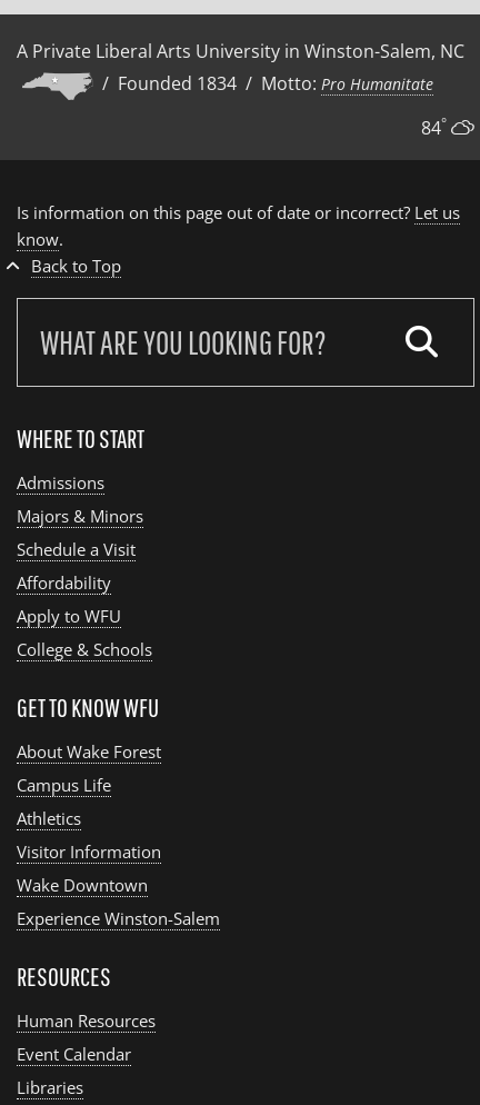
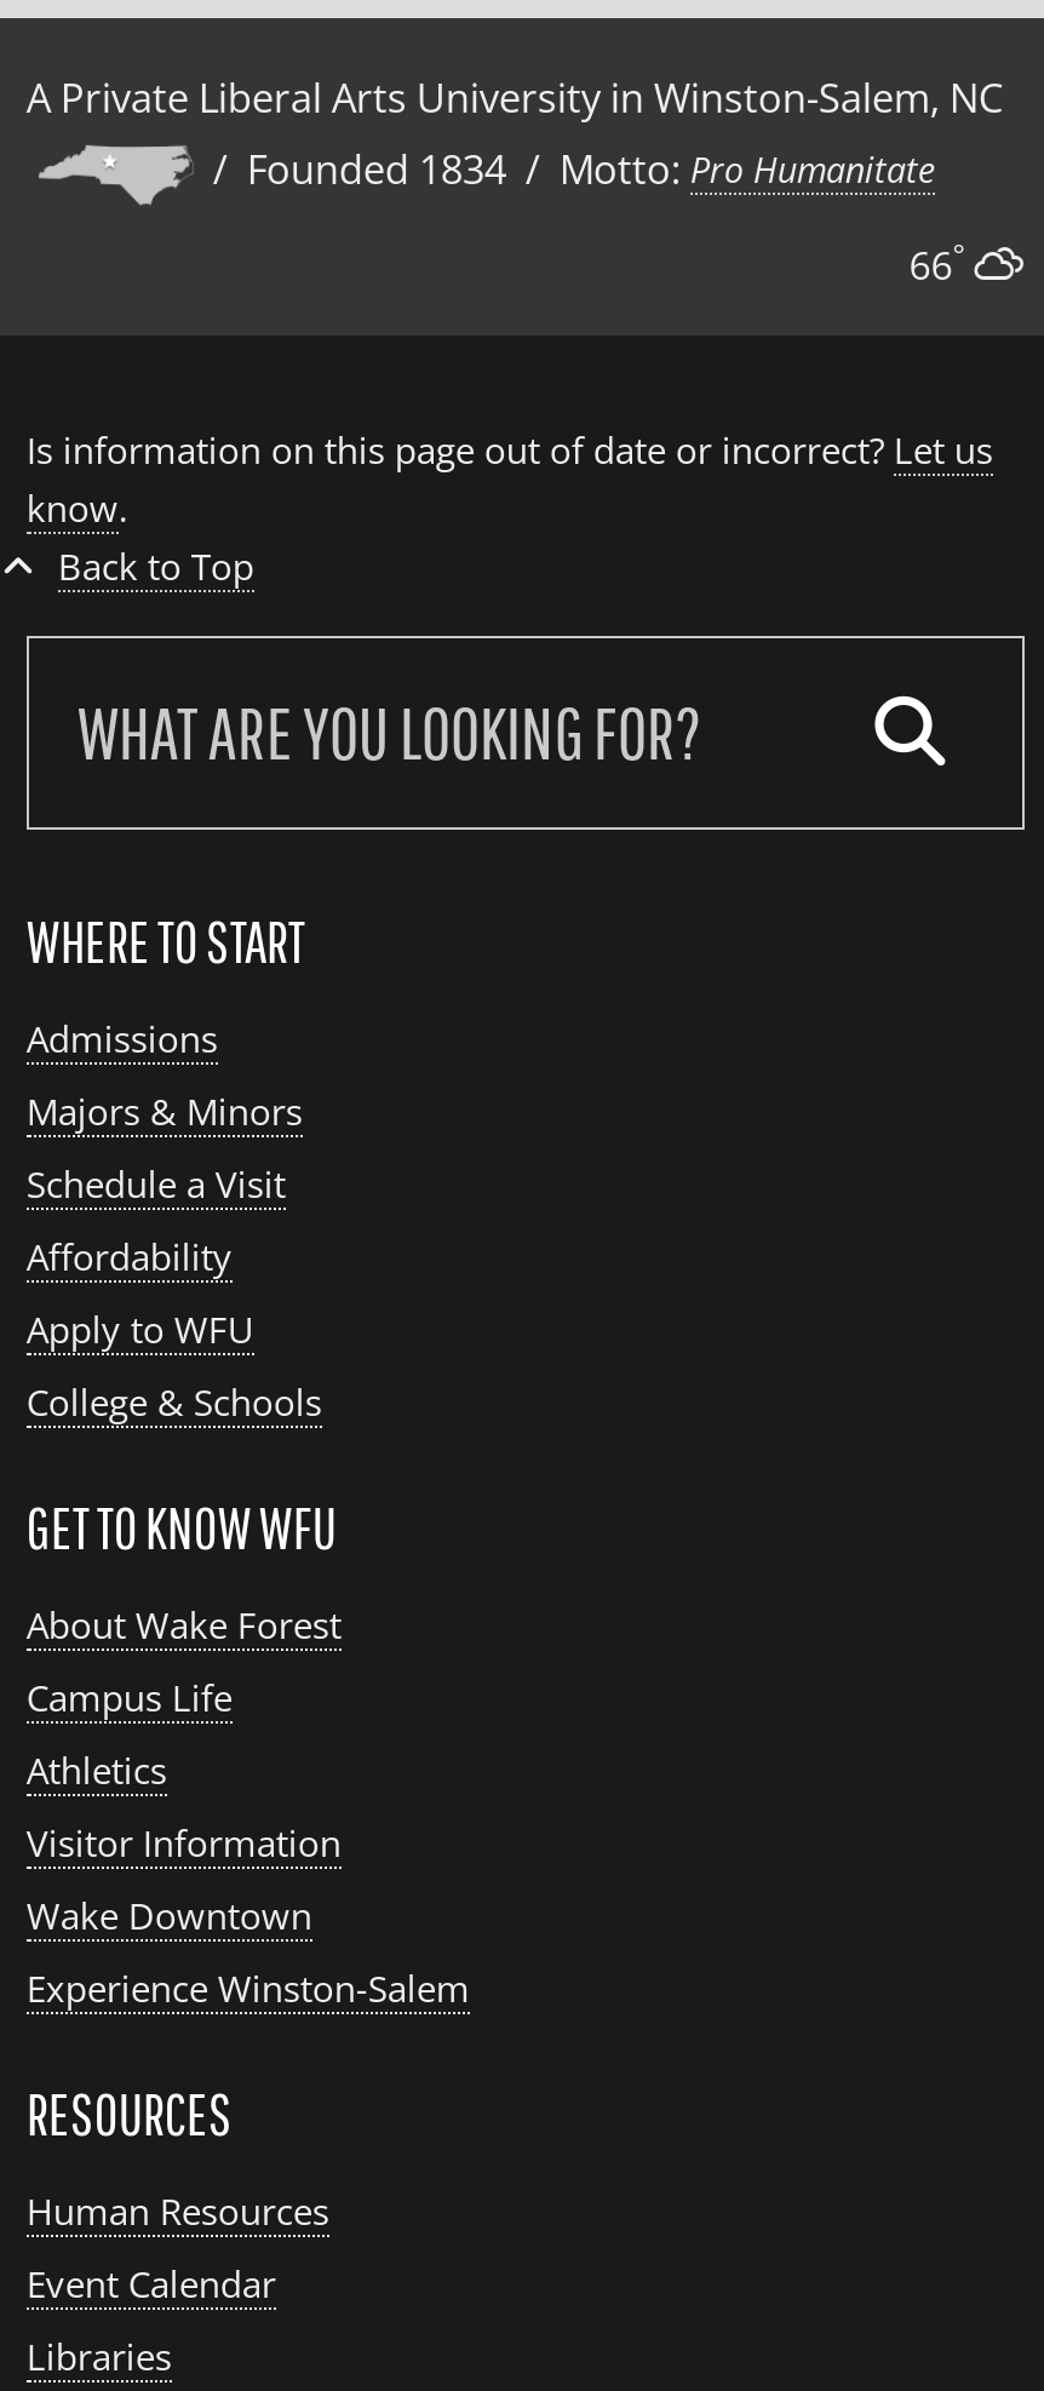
[421,113,447,140] 84° -> [909,233,965,291] 66°

